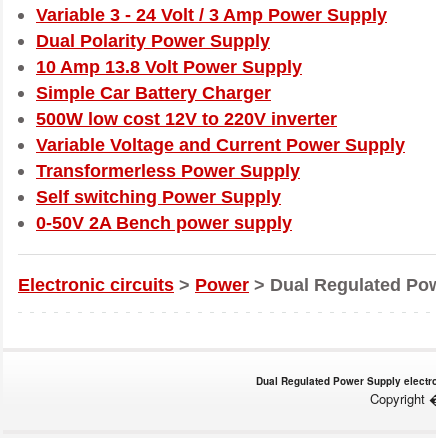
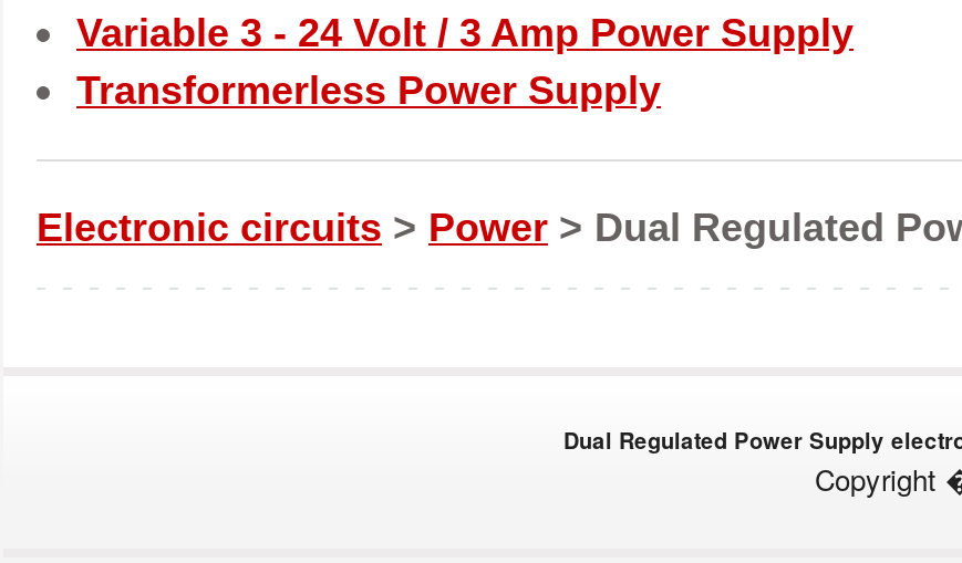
[36,30,405,155] Dual Polarity Power Supply | 10 Amp 13.8 Volt Power Supply | Simple Car Battery Charger | 500W low cost 12V to 220V inverter | Variable Voltage and Current Power Supply -> none
[36,186,292,233] Self switching Power Supply | 0-50V 2A Bench power supply -> none

